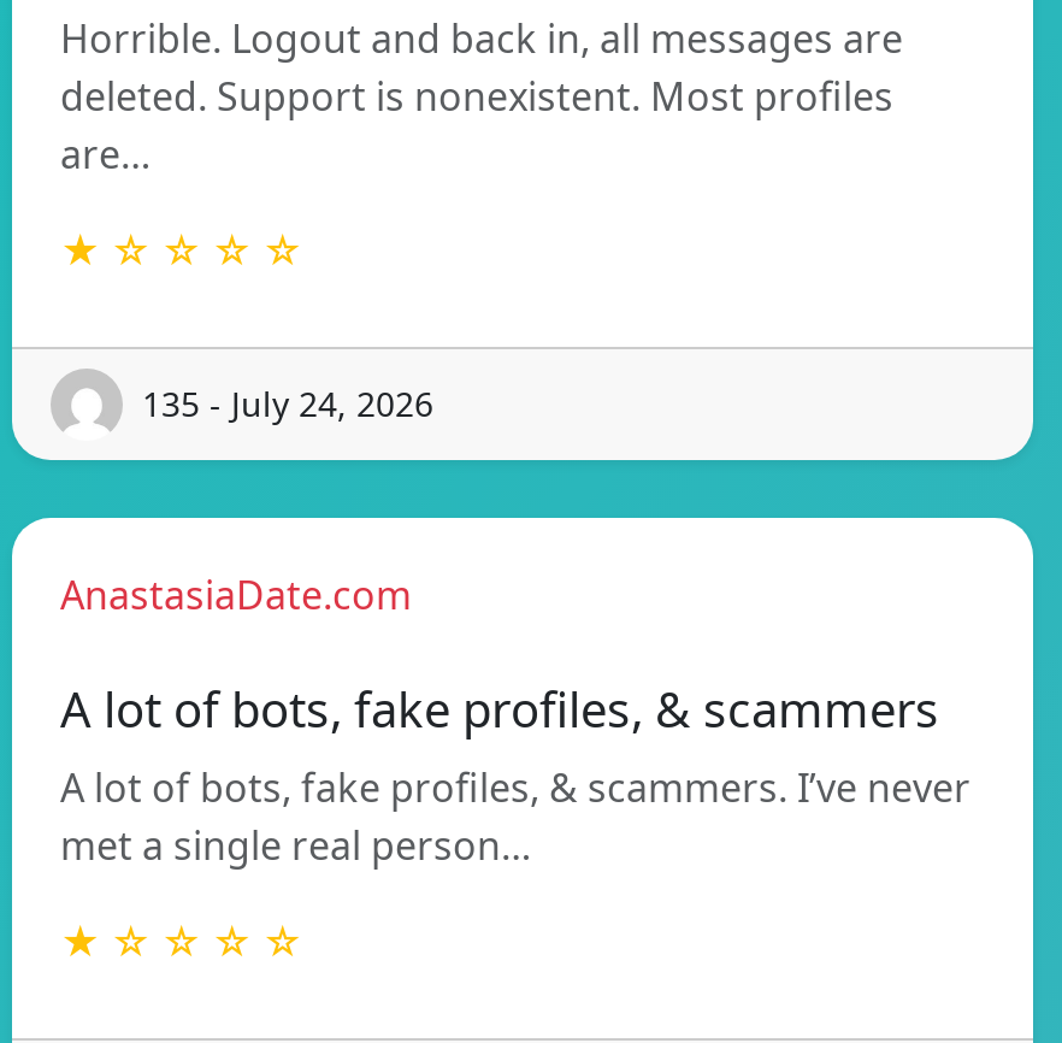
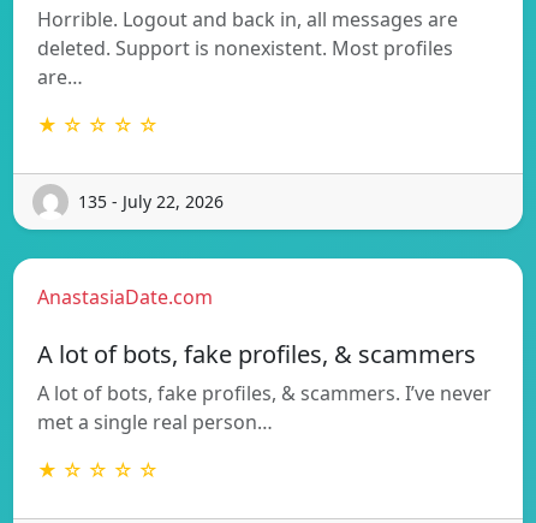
[142,381,433,427] 135 - July 24, 2026 -> [78,190,224,213] 135 - July 22, 2026

